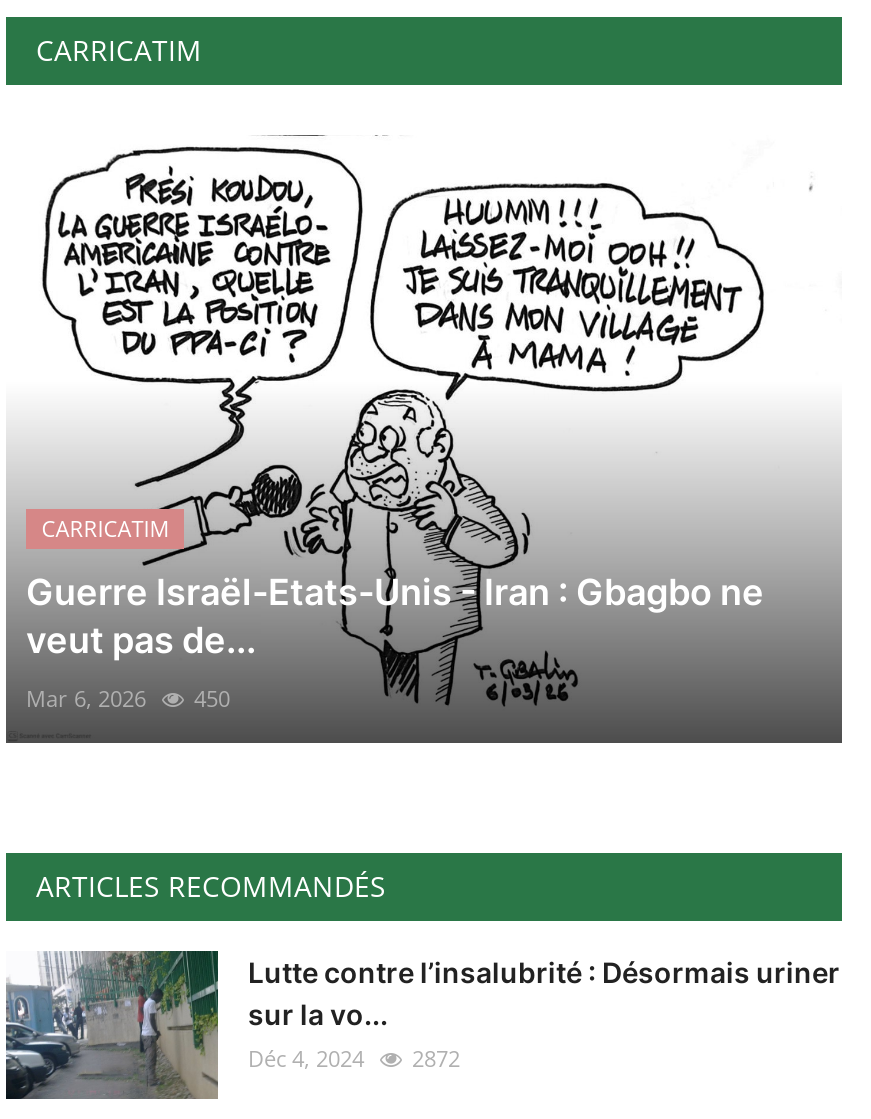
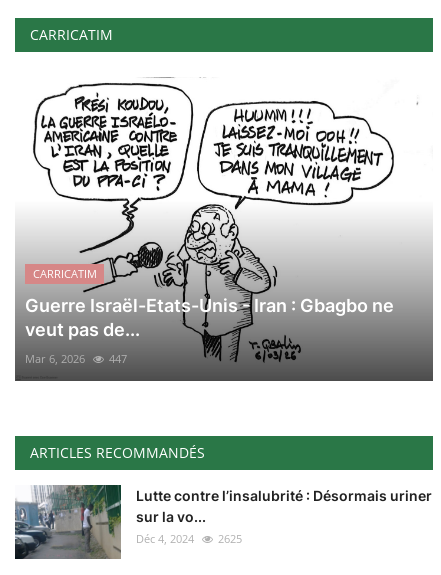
[26,683,230,713] Mar 6, 2026 450 -> [25,351,127,366] Mar 6, 2026 447
[248,1043,460,1073] Déc 4, 2024 2872 -> [136,531,242,546] Déc 4, 2024 2625

